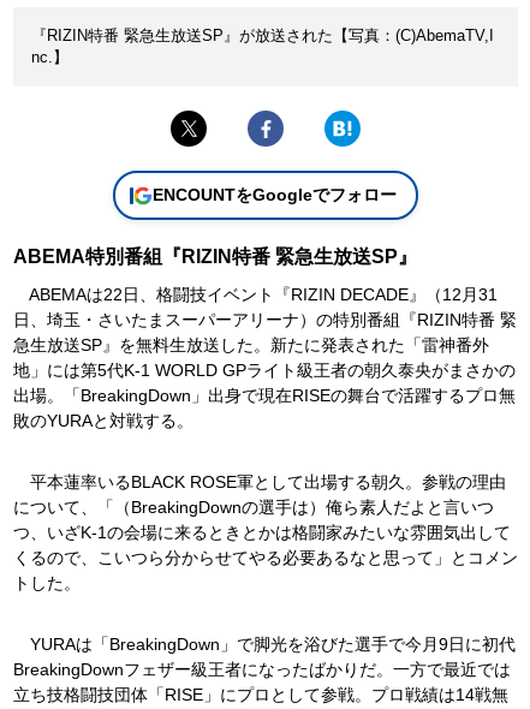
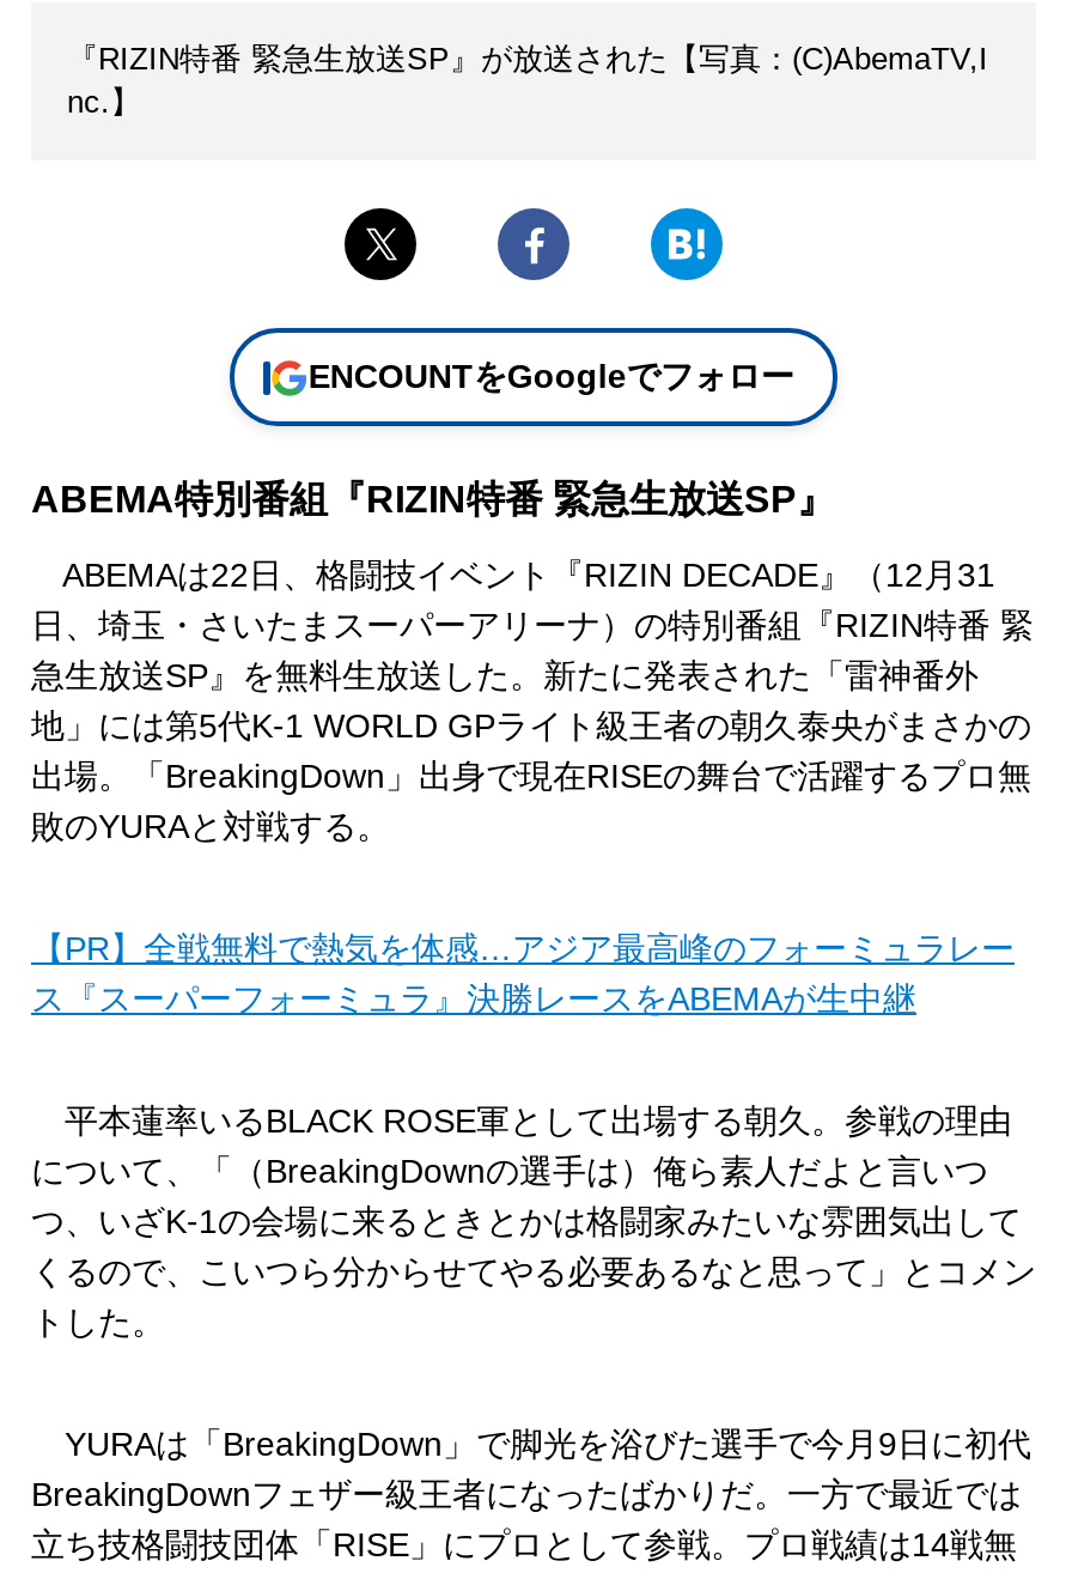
none -> [31,930,1015,1018] 【PR】全戦無料で熱気を体感…アジア最高峰のフォーミュラレー | ス『スーパーフォーミュラ』決勝レースをABEMAが生中継

